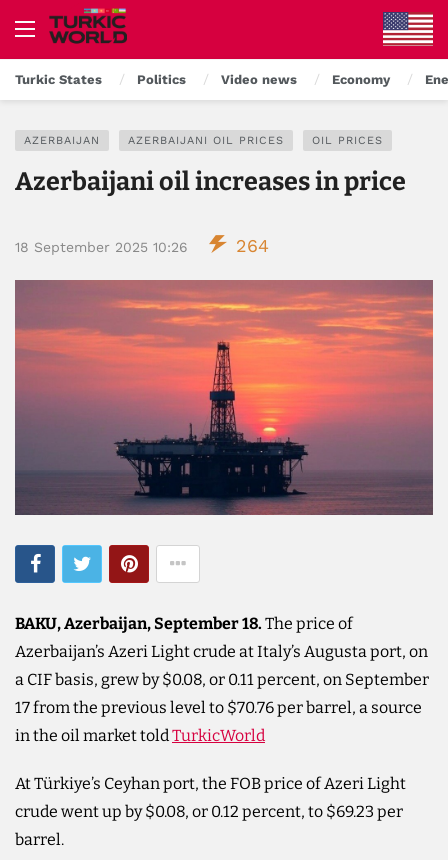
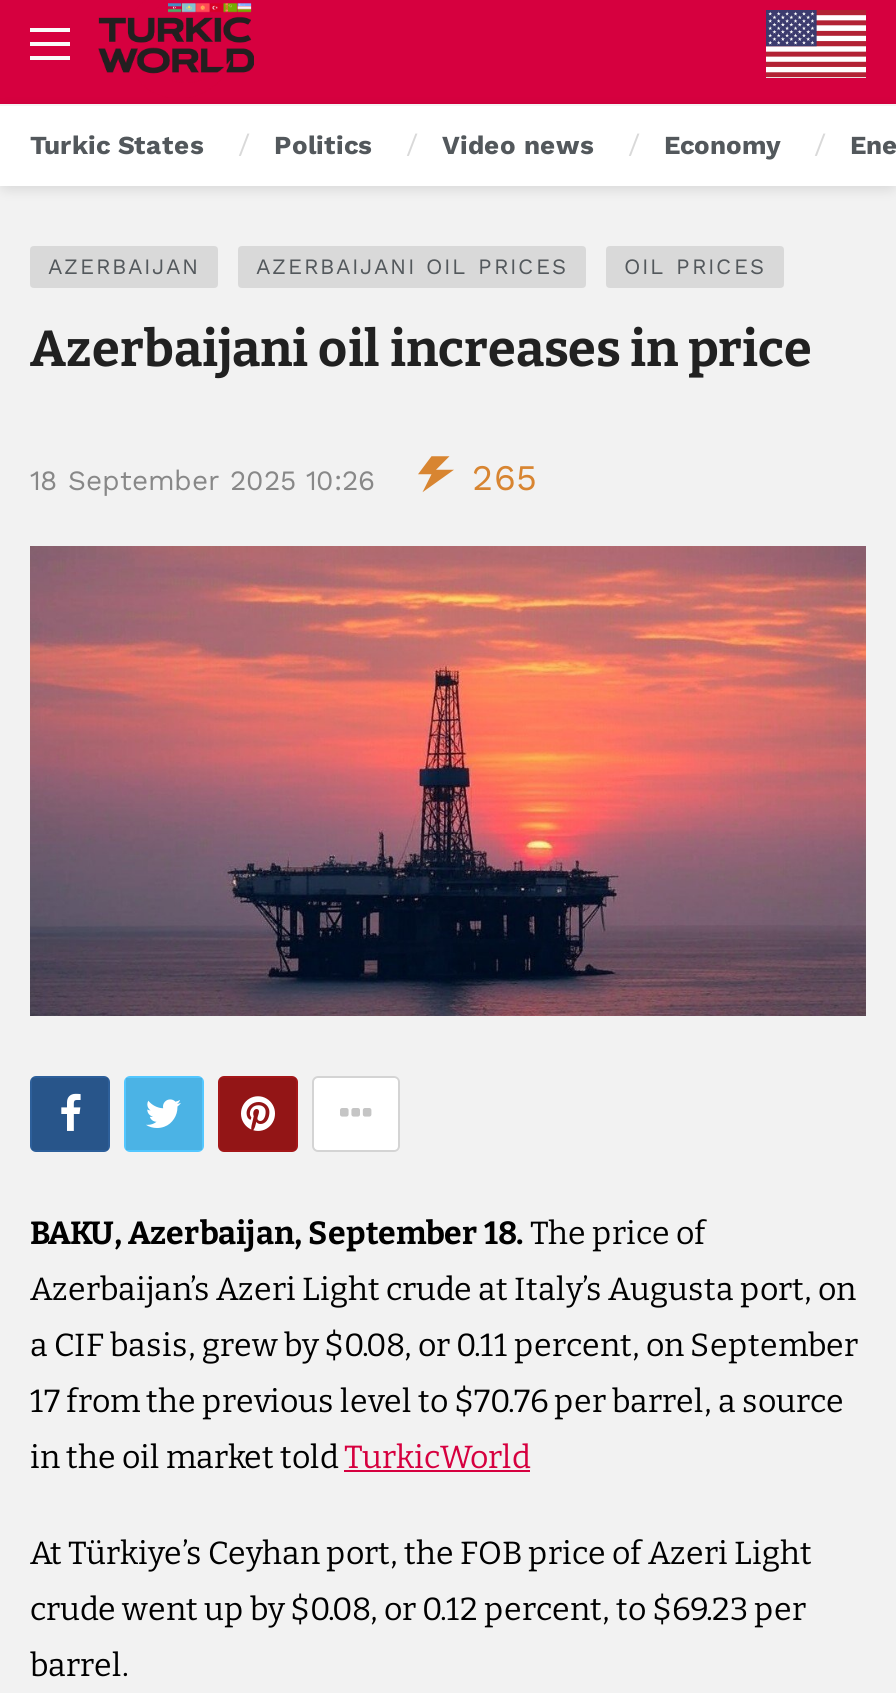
[236,235,269,256] 264 -> [472,456,536,498] 265

